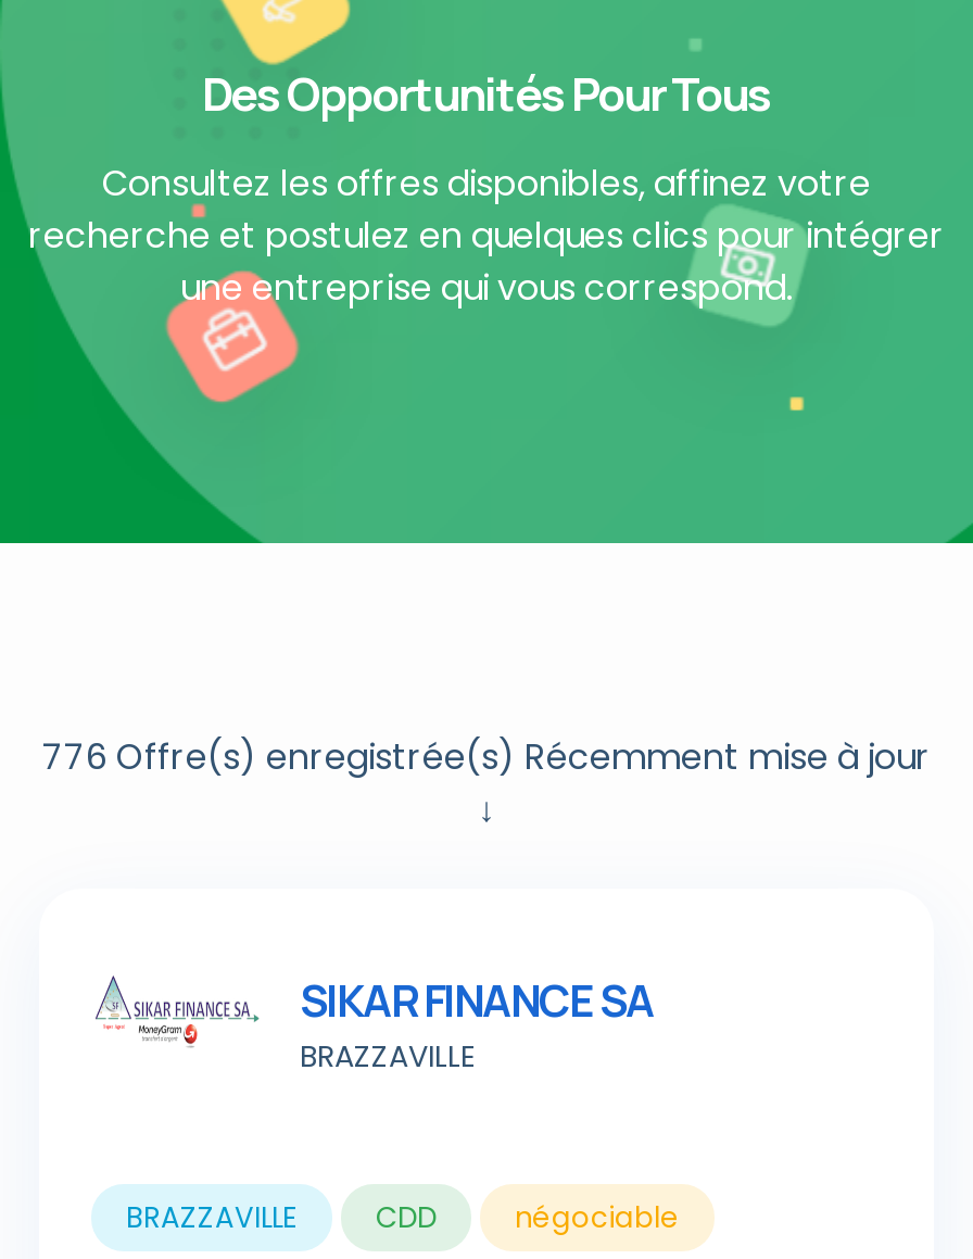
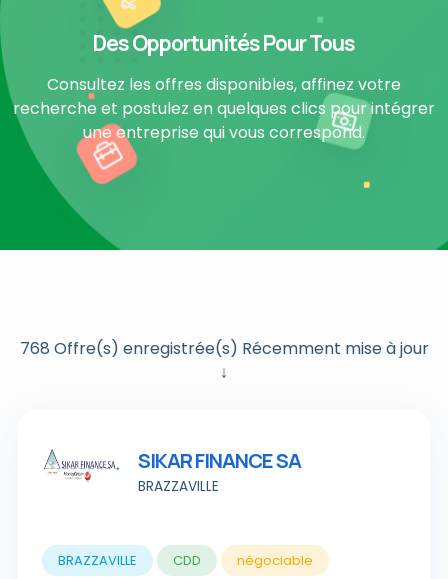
[42,733,931,783] 776 Offre(s) enregistrée(s) Récemment mise à jour -> [19,337,428,360] 768 Offre(s) enregistrée(s) Récemment mise à jour

